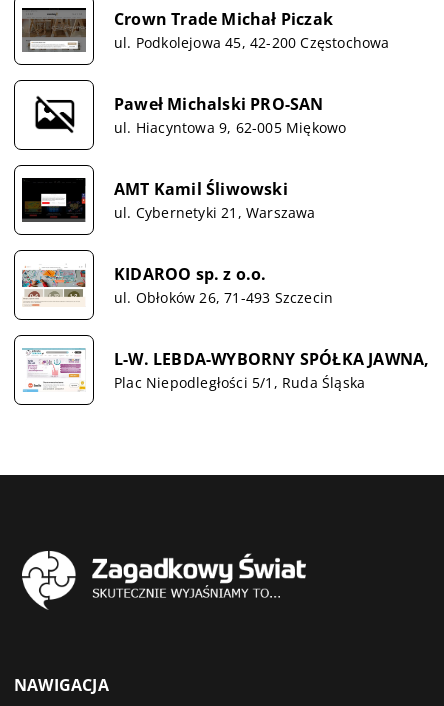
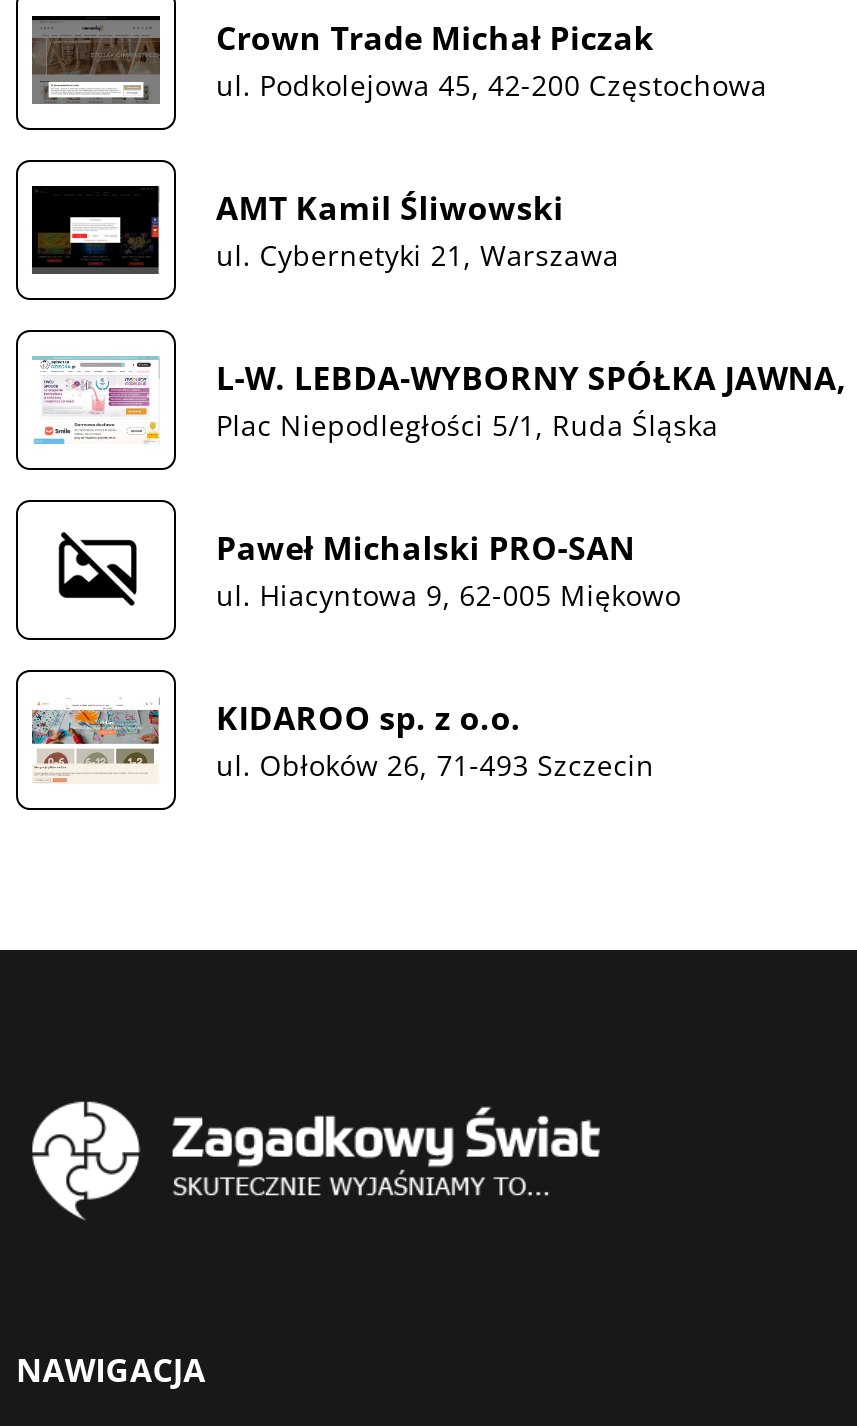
moved [114,92,346,136] -> [216,525,681,613]: Paweł Michalski PRO-SAN | ul. Hiacyntowa 9, 62-005 Miękowo
moved [21,177,316,223] -> [30,184,619,276]: [image] | AMT Kamil Śliwowski | ul. Cybernetyki 21, Warszawa
moved [21,262,333,306] -> [30,695,654,783]: [image] | KIDAROO sp. z o.o. | ul. Obłoków 26, 71-493 Szczecin
moved [22,347,429,393] -> [32,355,847,446]: [image] | L-W. LEBDA-WYBORNY SPÓŁKA JAWNA, | Plac Niepodległości 5/1, Ruda Śląska

